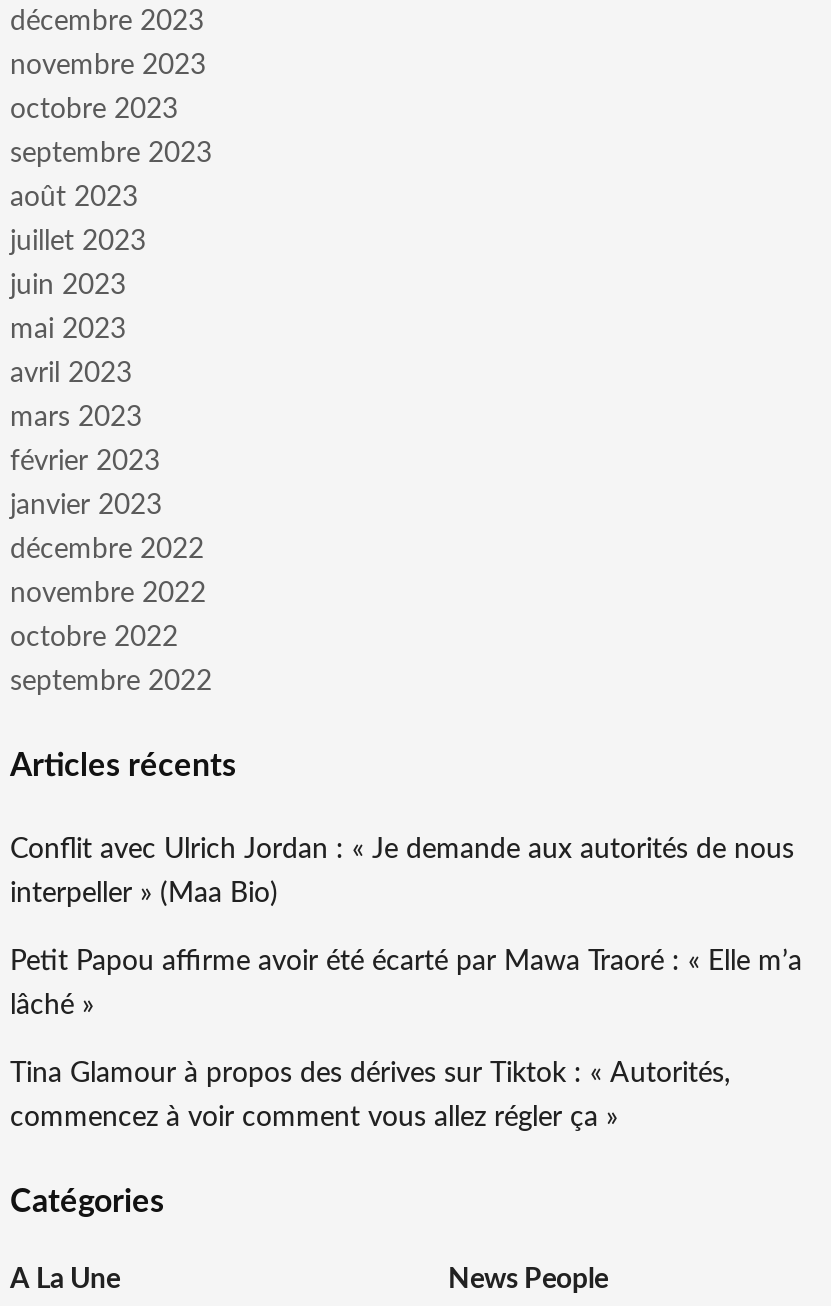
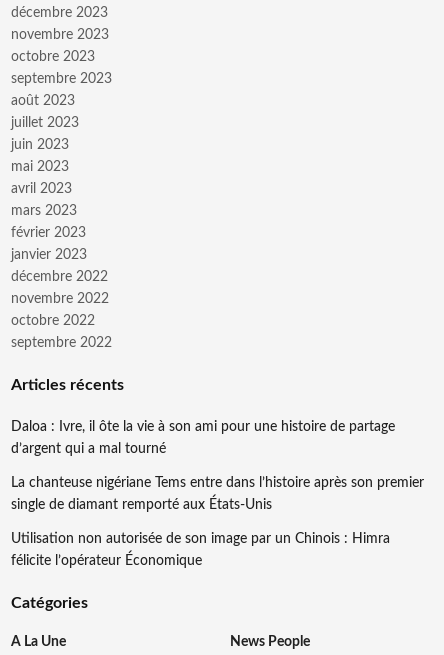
[10,836,794,864] Conflit avec Ulrich Jordan : « Je demande aux autorités de nous -> [11,420,395,434] Daloa : Ivre, il ôte la vie à son ami pour une histoire de partage
[10,880,278,908] interpeller » (Maa Bio) -> [11,442,166,456] d’argent qui a mal tourné
[10,948,802,976] Petit Papou affirme avoir été écarté par Mawa Traoré : « Elle m’a -> [11,476,424,490] La chanteuse nigériane Tems entre dans l’histoire après son premier
[10,992,94,1020] lâché » -> [11,498,272,512] single de diamant remporté aux États-Unis
[10,1060,730,1088] Tina Glamour à propos des dérives sur Tiktok : « Autorités, -> [11,532,390,546] Utilisation non autorisée de son image par un Chinois : Himra
[10,1104,618,1132] commencez à voir comment vous allez régler ça » -> [11,554,202,568] félicite l’opérateur Économique

